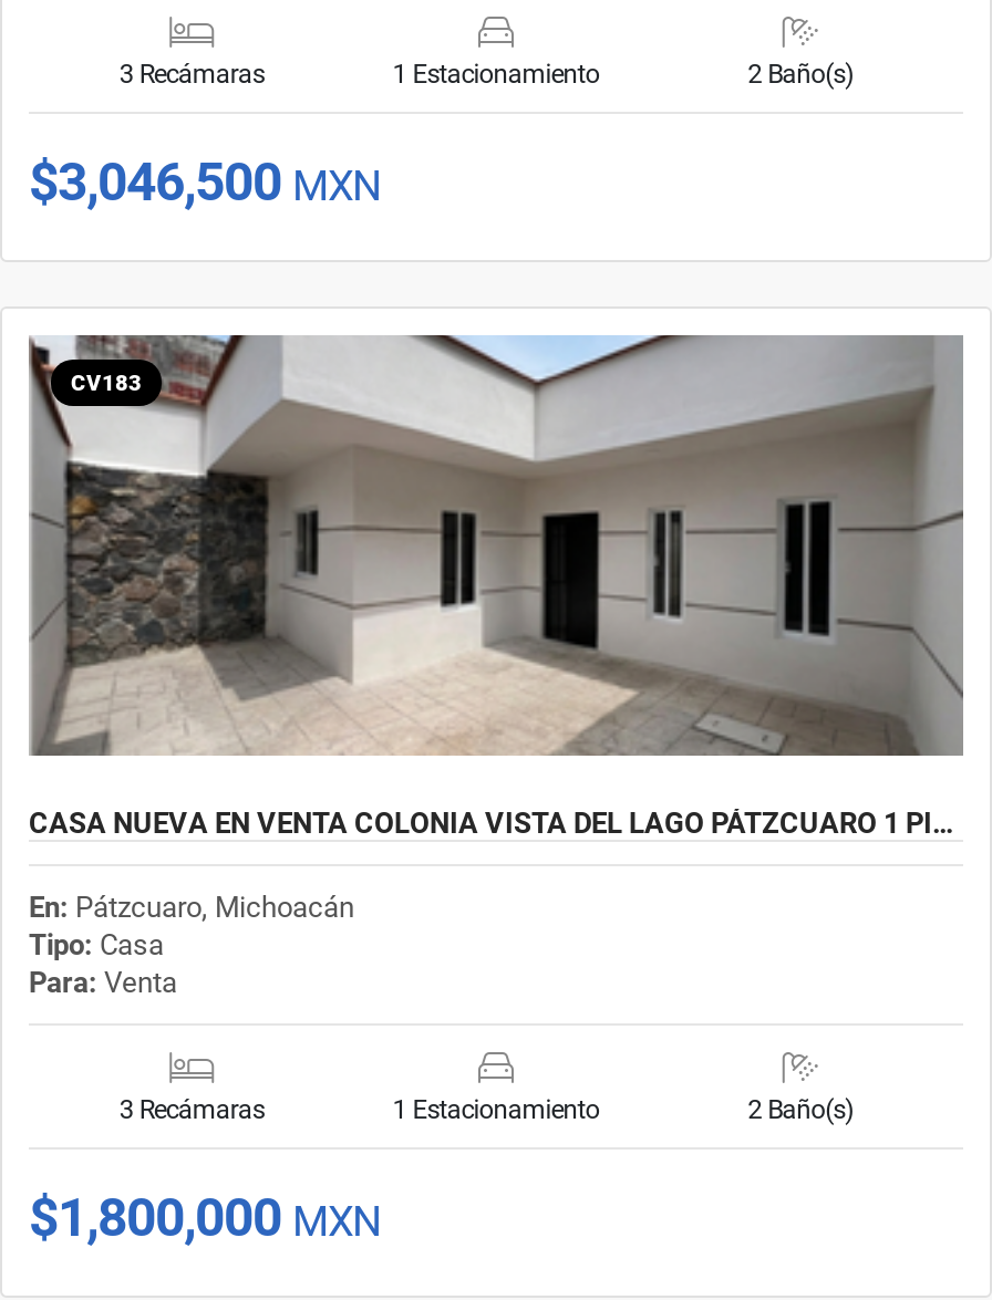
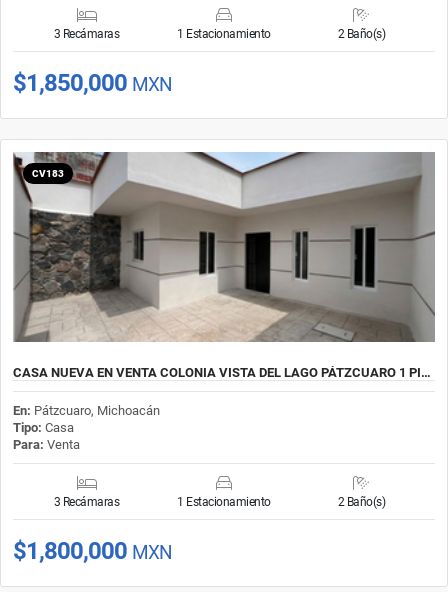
[29,152,381,214] $3,046,500 MXN -> [13,69,172,97] $1,850,000 MXN

